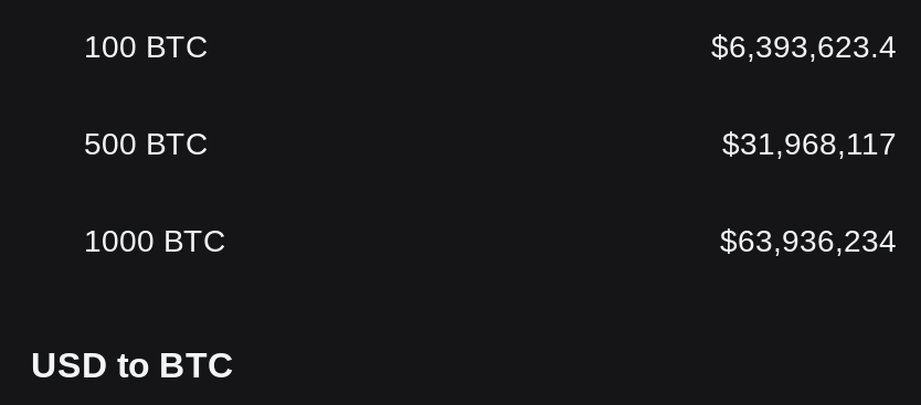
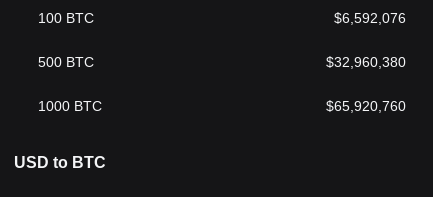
[711,29,897,64] $6,393,623.4 -> [334,10,406,26] $6,592,076
[722,126,897,161] $31,968,117 -> [326,54,406,70] $32,960,380
[720,223,897,258] $63,936,234 -> [326,98,406,114] $65,920,760

